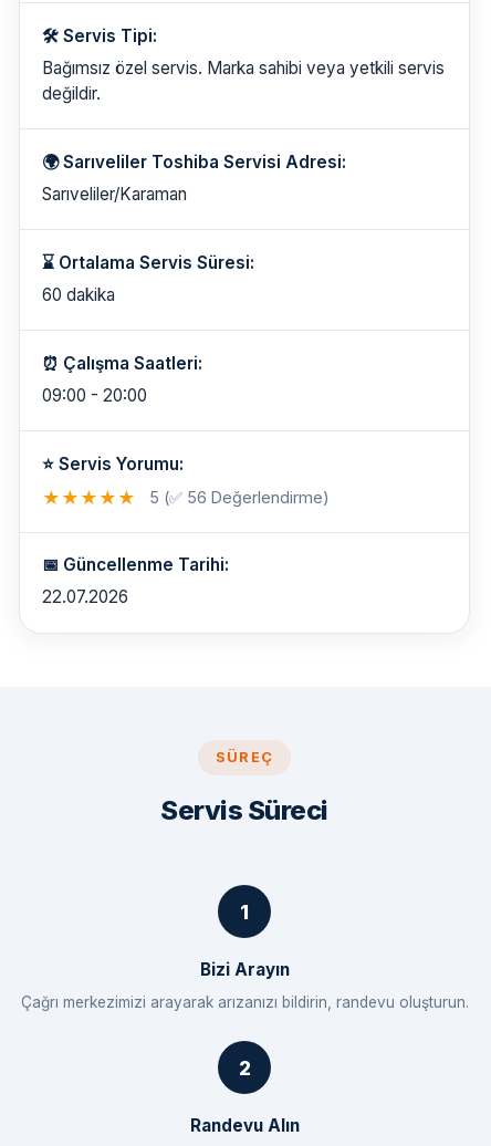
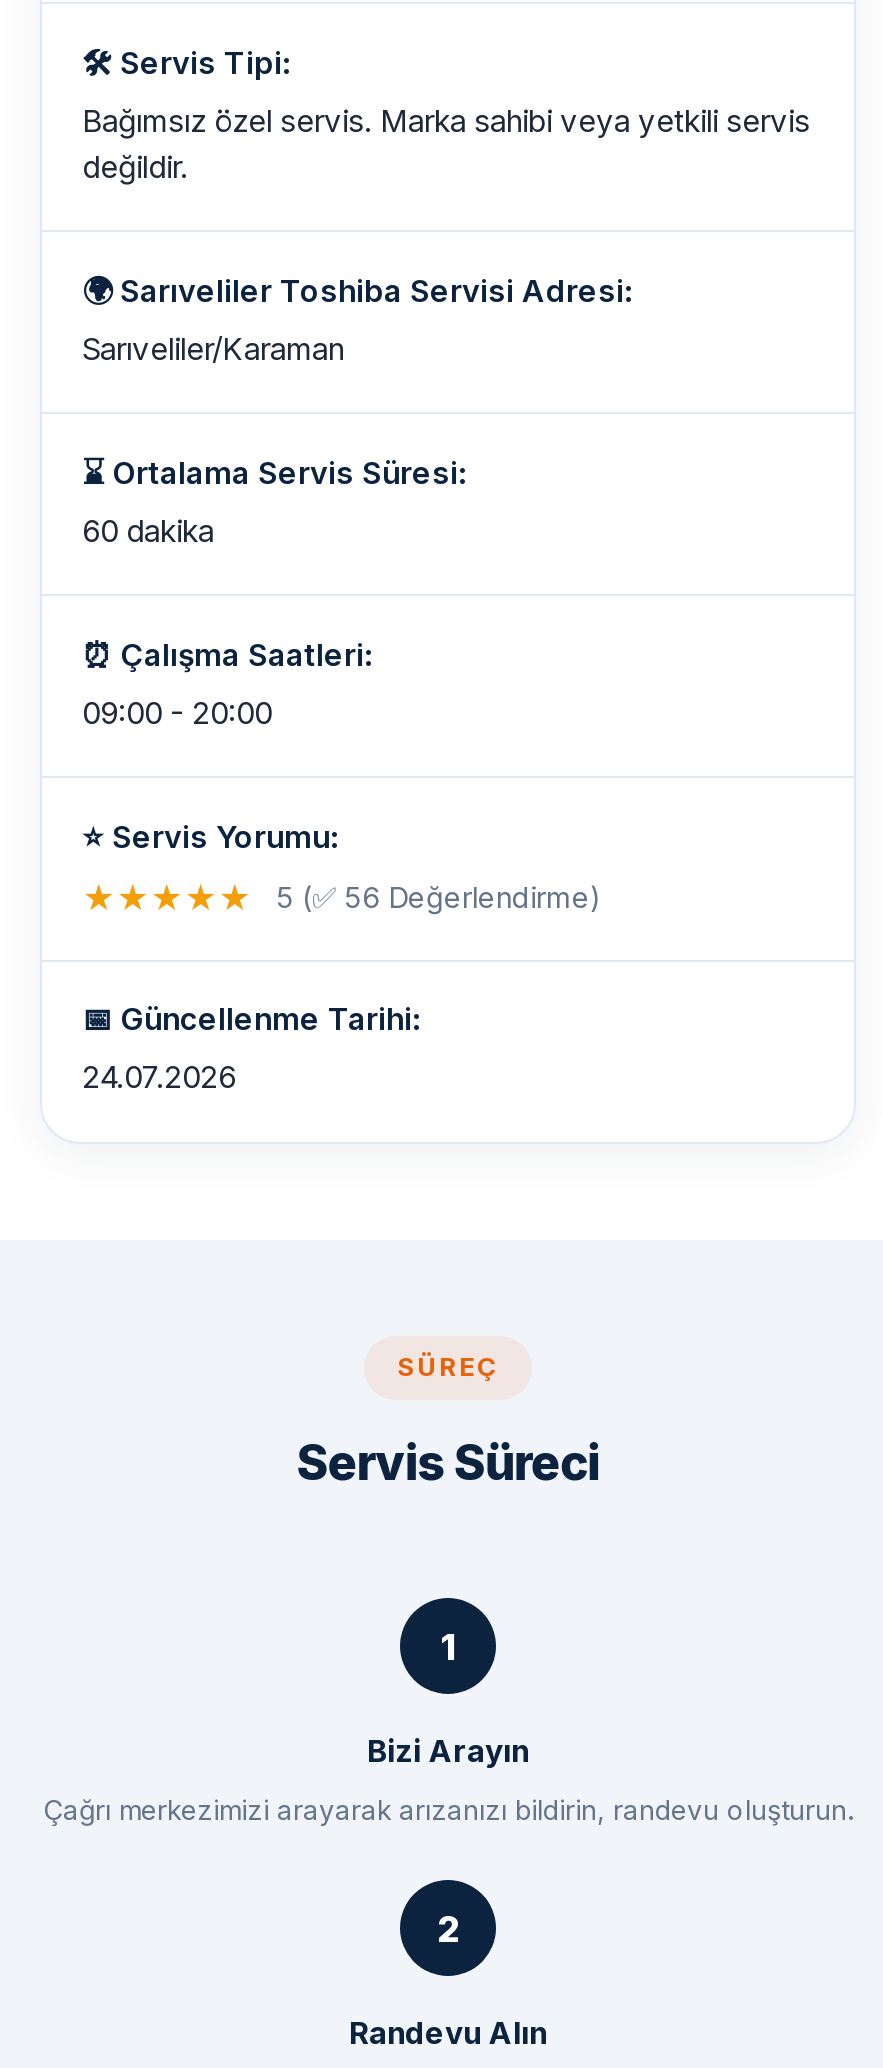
[42,587,128,608] 22.07.2026 -> [82,1059,236,1097] 24.07.2026

